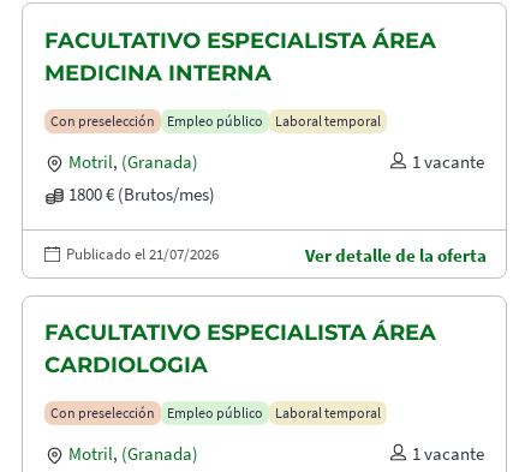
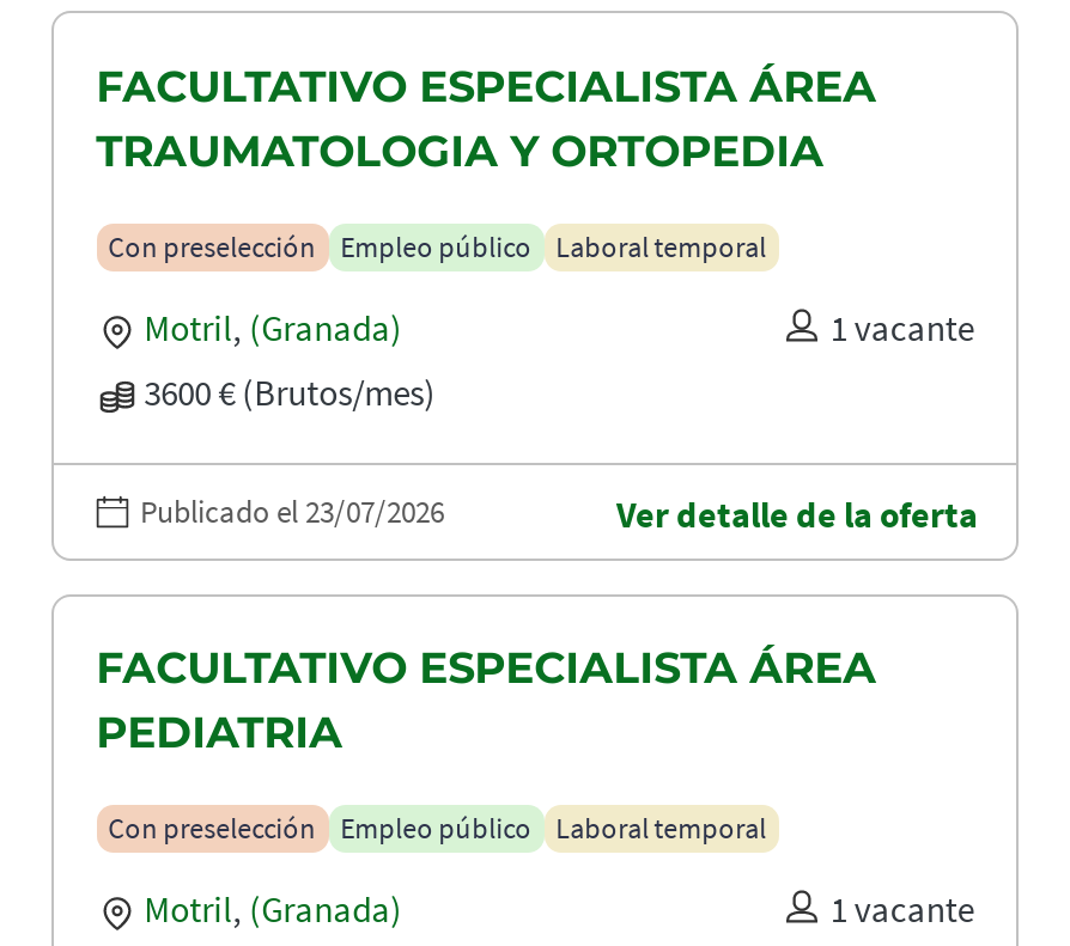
[44,60,271,86] MEDICINA INTERNA -> [96,125,824,178] TRAUMATOLOGIA Y ORTOPEDIA
[68,182,215,205] 1800 € (Brutos/mes) -> [144,369,436,415] 3600 € (Brutos/mes)
[66,244,219,264] Publicado el 21/07/2026 -> [140,491,444,532] Publicado el 23/07/2026
[44,352,207,379] CARDIOLOGIA -> [96,708,343,760] PEDIATRIA

